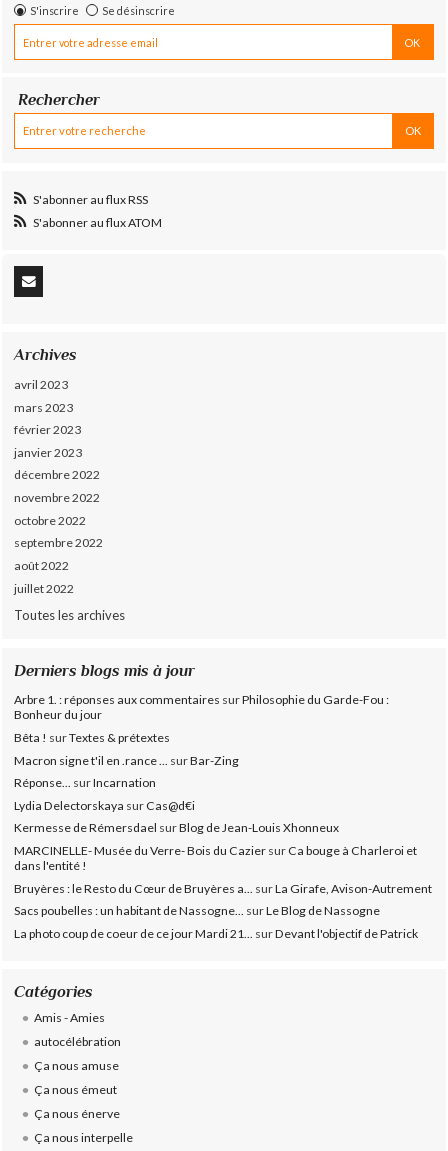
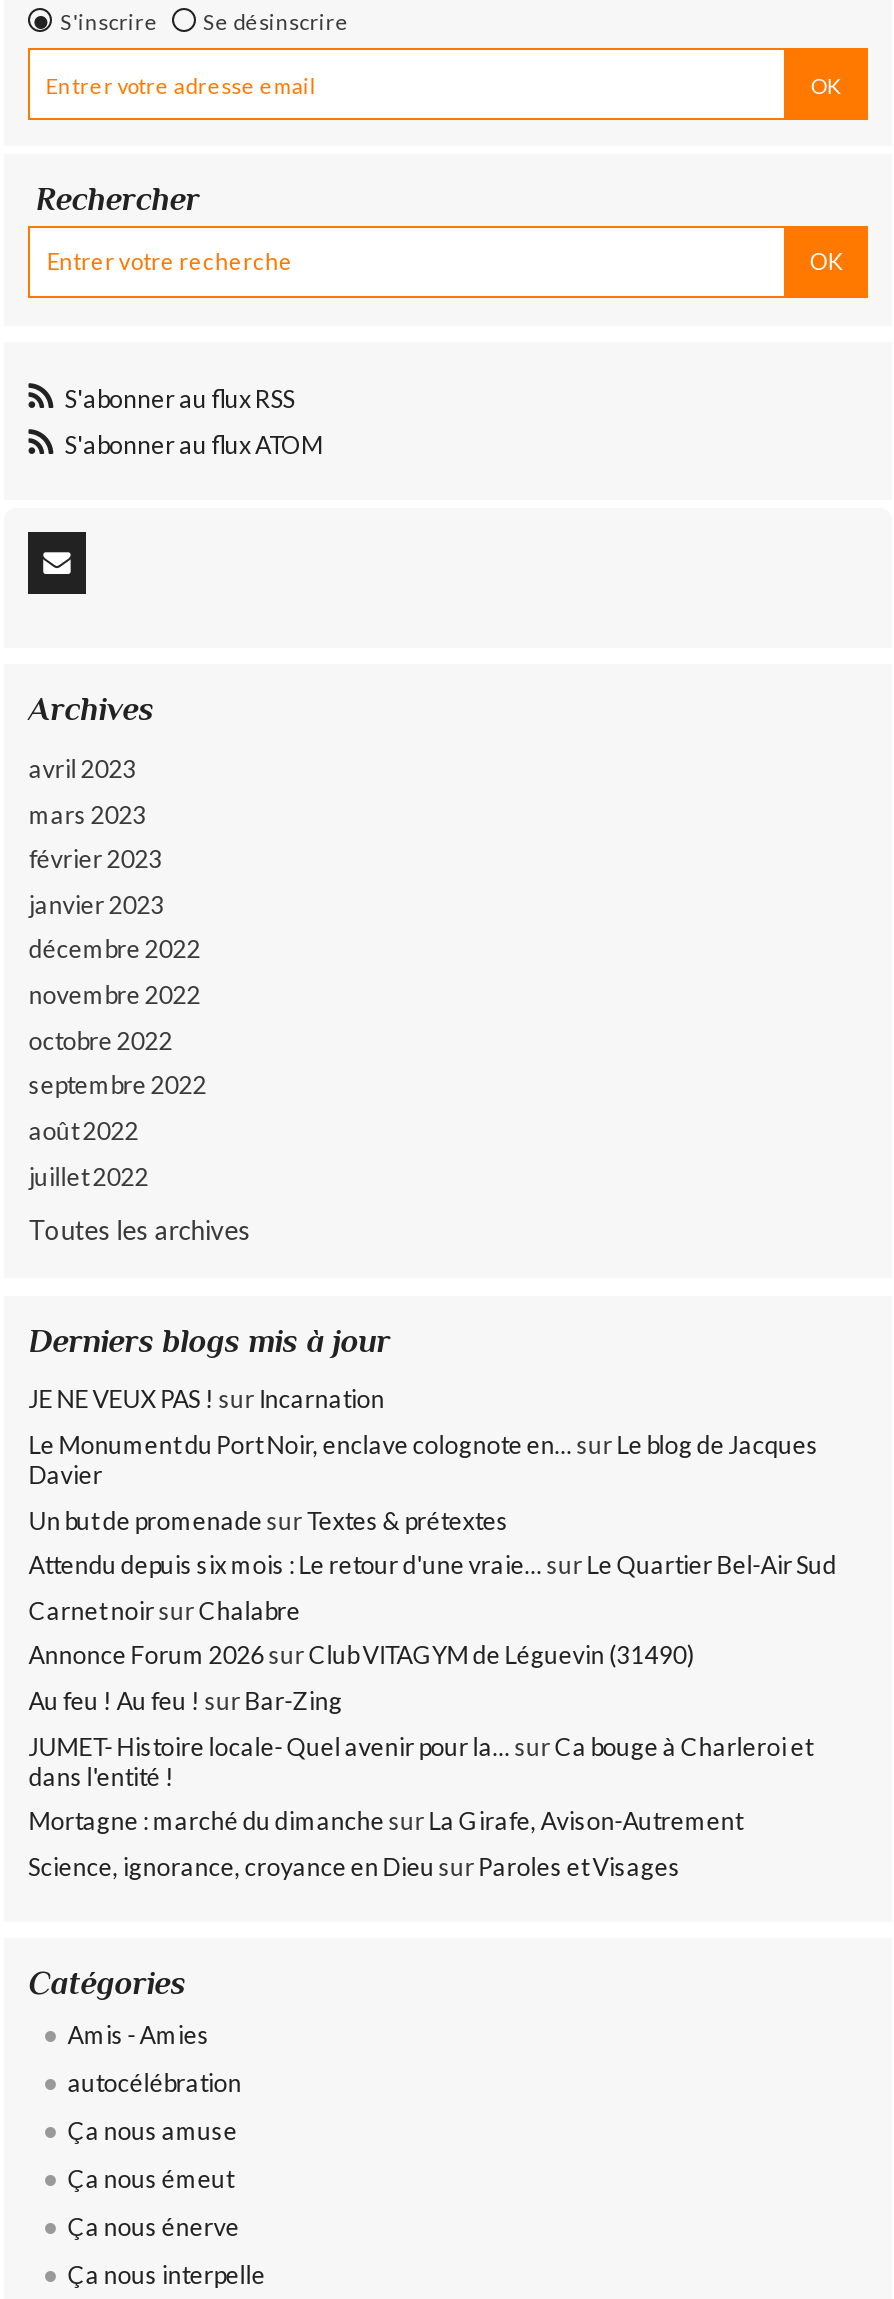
[14,692,417,858] Arbre 1. : réponses aux commentaires sur Philosophie du Garde-Fou : | Bonheur du jour | Bêta ! surTextes & prétextes | Macron signe t'il en .rance ... sur Bar-Zing | Réponse... sur Incarnation | Lydia Delectorskaya sur Cas@d€i | Kermesse de Rémersdael sur Blog de Jean-Louis Xhonneux | MARCINELLE- Musée du Verre- Bois du Cazier sur Ca bouge à Charleroi et -> [28,1385,836,1761] JE NE VEUX PAS ! sur Incarnation | Le Monument du Port Noir, enclave colognote en... sur Le blog de Jacques | Davier | Un but de promenade surTextes & prétextes | Attendu depuis six mois : Le retour d'une vraie... sur Le Quartier Bel-Air Sud | Carnet noirsurChalabre | Annonce Forum 2026surClub VITAGYM de Léguevin (31490) | Au feu ! Au feu ! sur Bar-Zing | JUMET- Histoire locale- Quel avenir pour la... surCa bouge à Charleroi et
moved [14,858,87,873] -> [28,1761,174,1791]: dans l'entité !
[14,881,432,941] Bruyères : le Resto du Cœur de Bruyères a... sur La Girafe, Avison-Autrement | Sacs poubelles : un habitant de Nassogne... sur Le Blog de Nassogne | La photo coup de coeur de ce jour Mardi 21... sur Devant l'objectif de Patrick -> [28,1807,742,1882] Mortagne : marché du dimanche sur La Girafe, Avison-Autrement | Science, ignorance, croyance en Dieu sur Paroles et Visages

